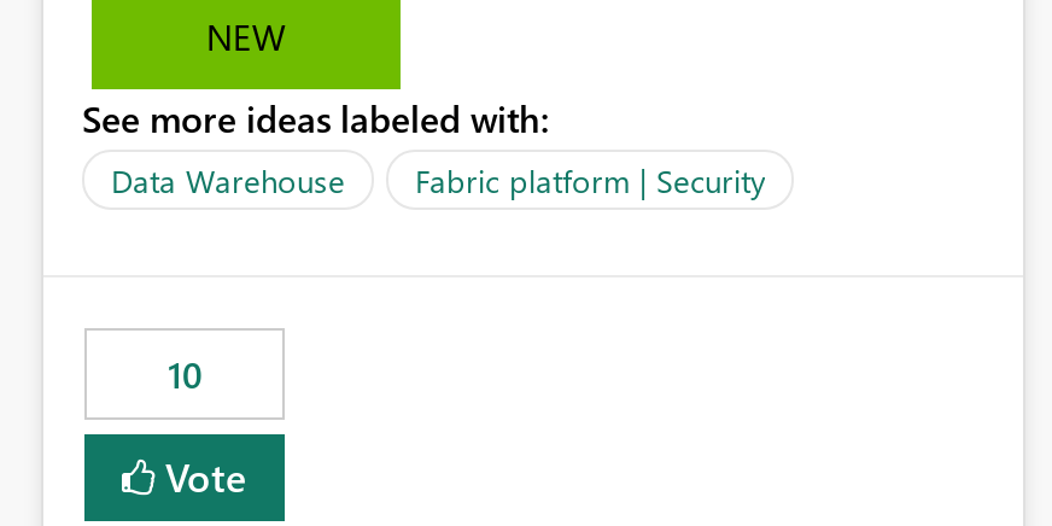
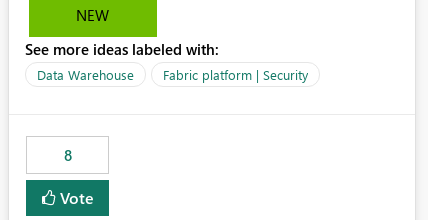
[168,351,201,399] 10 -> [63,145,71,165] 8

